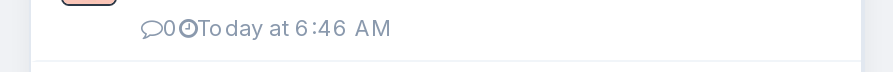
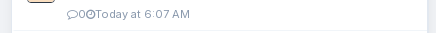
[163,14,391,42] 0 Today at 6:46 AM -> [78,7,190,21] 0 Today at 6:07 AM

